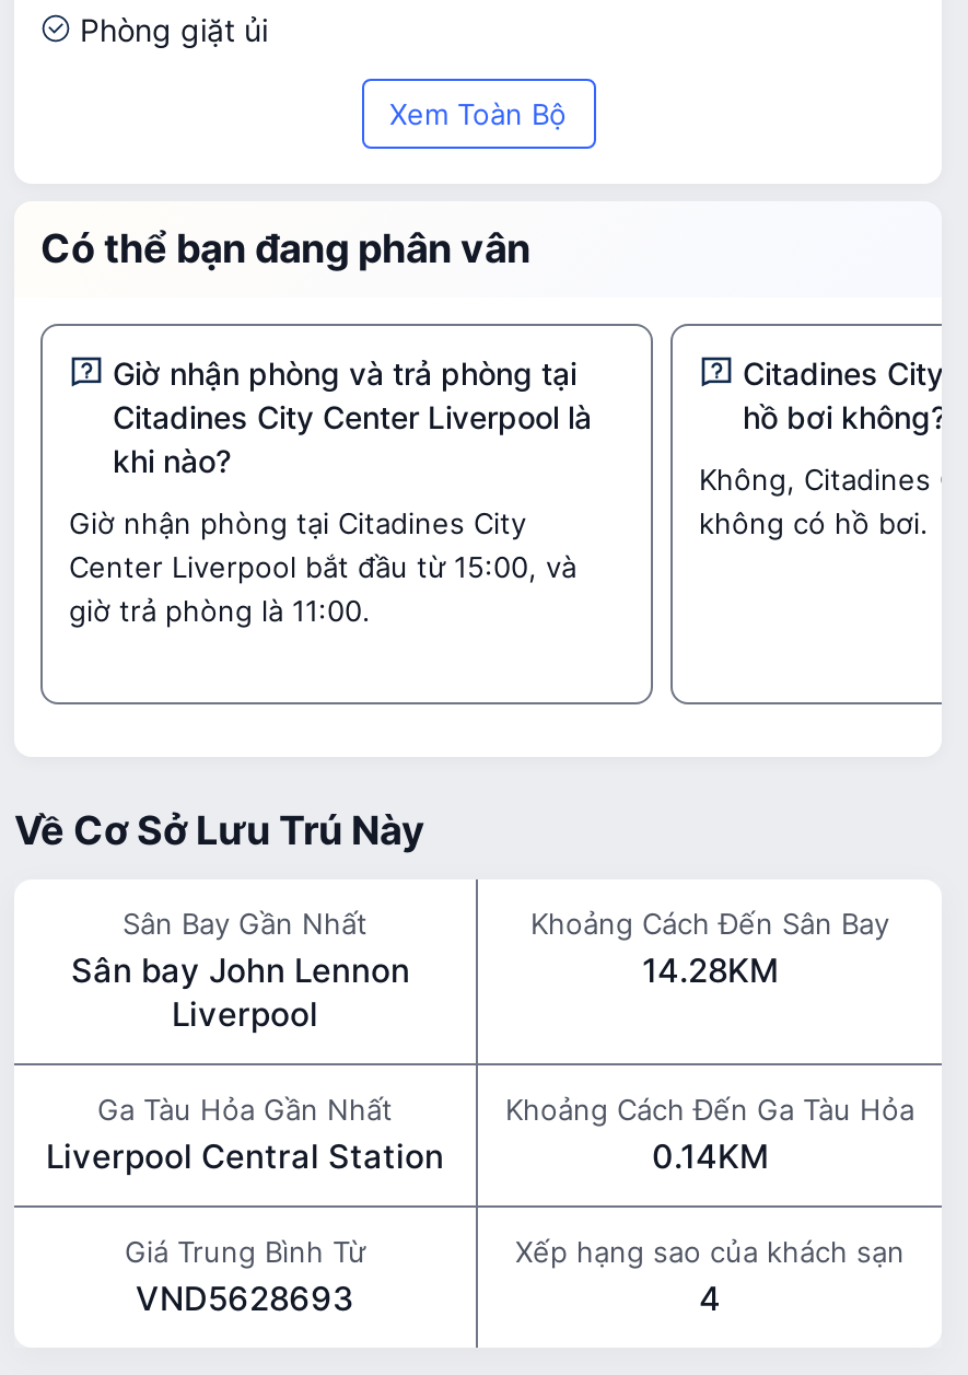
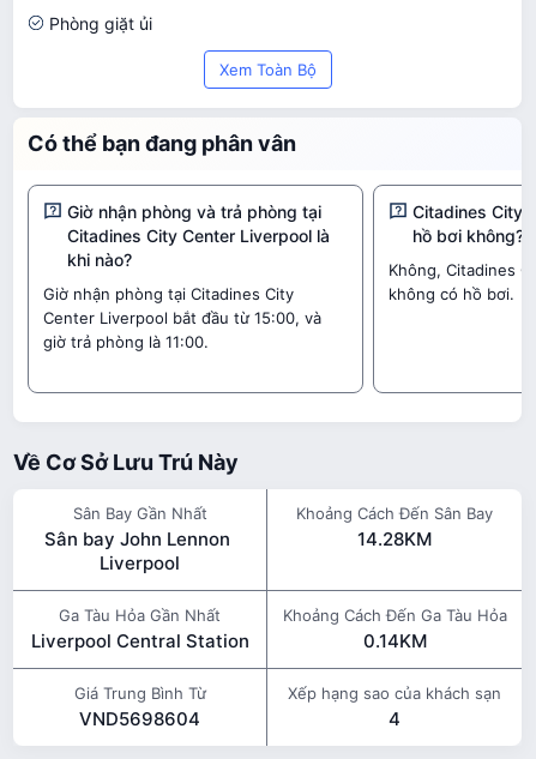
[136,1277,354,1319] VND5628693 -> [79,707,200,730] VND5698604

